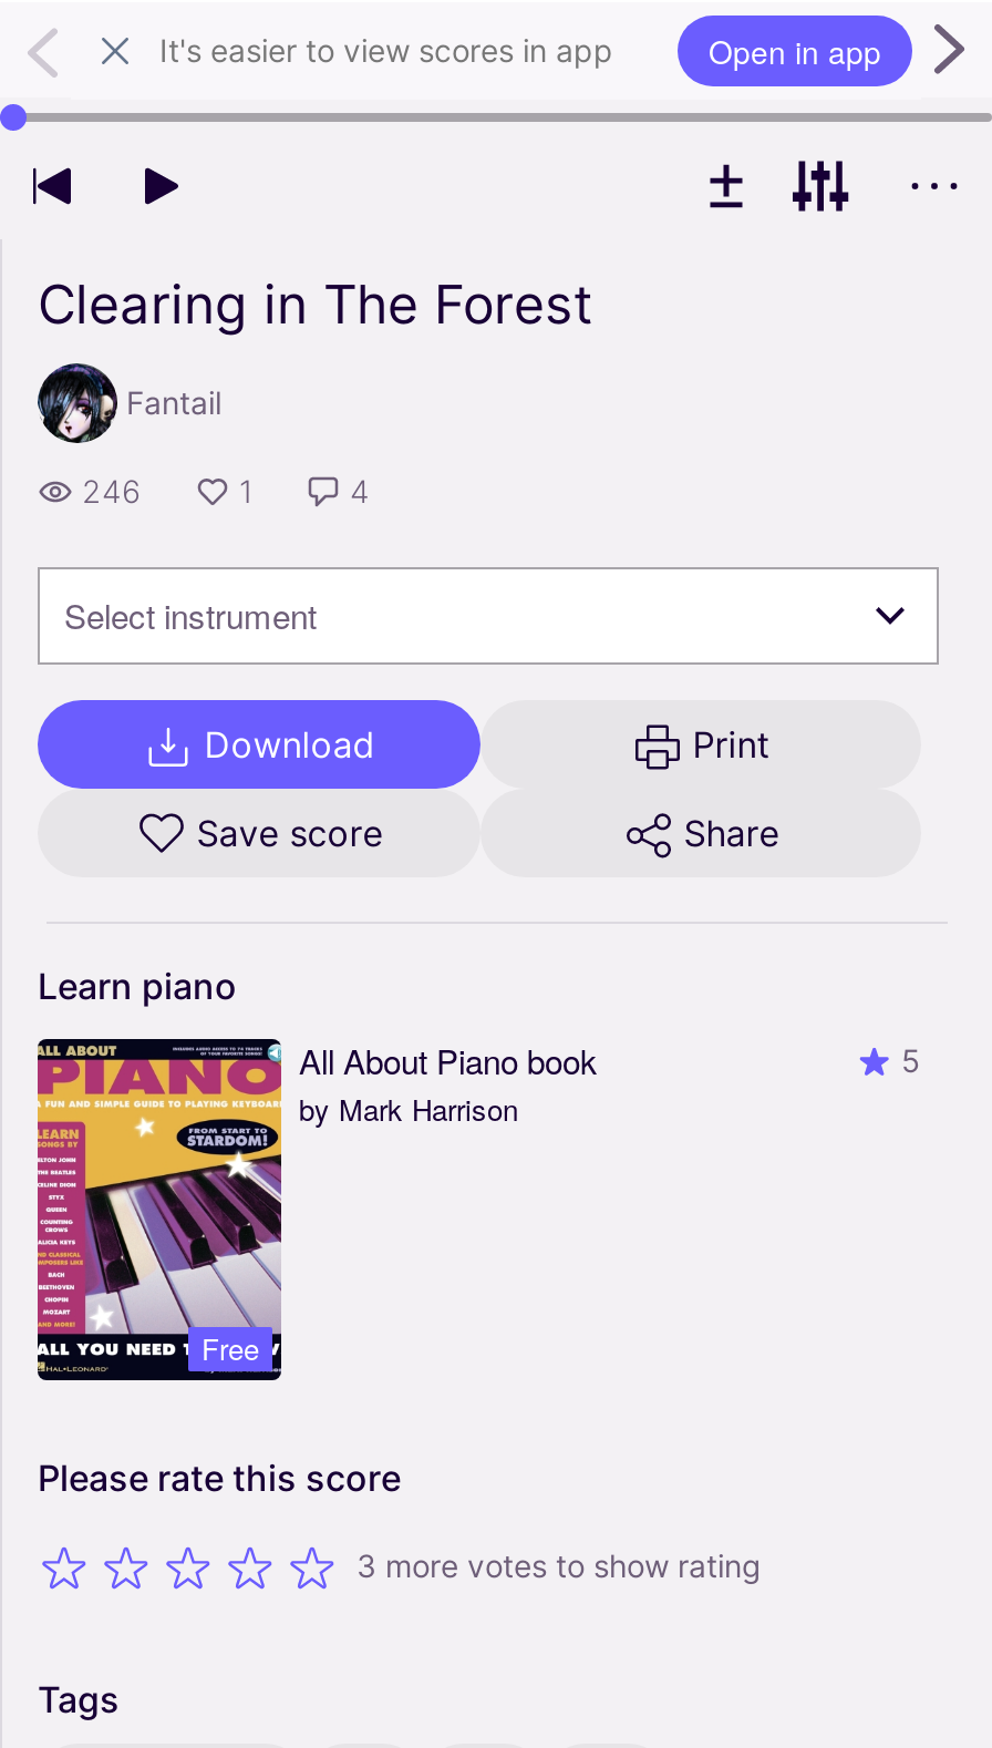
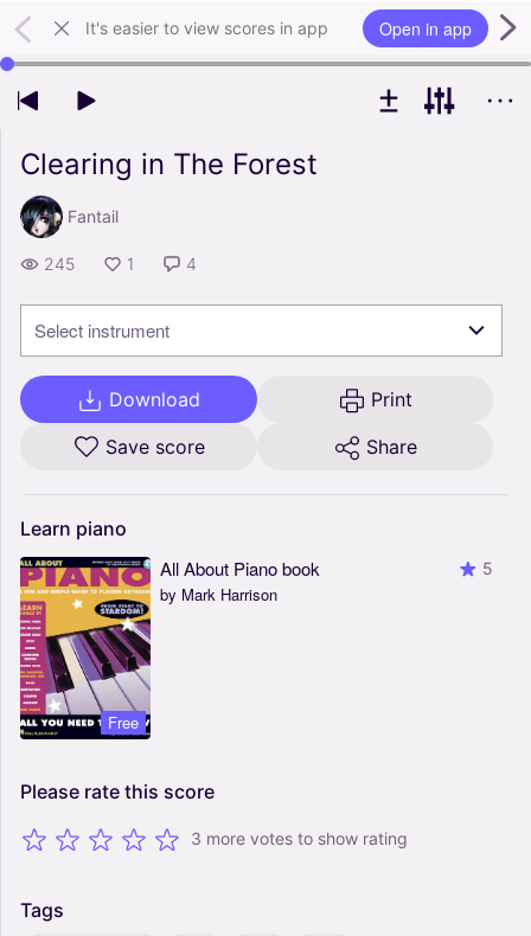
[82,471,142,509] 246 -> [44,253,75,273] 245

